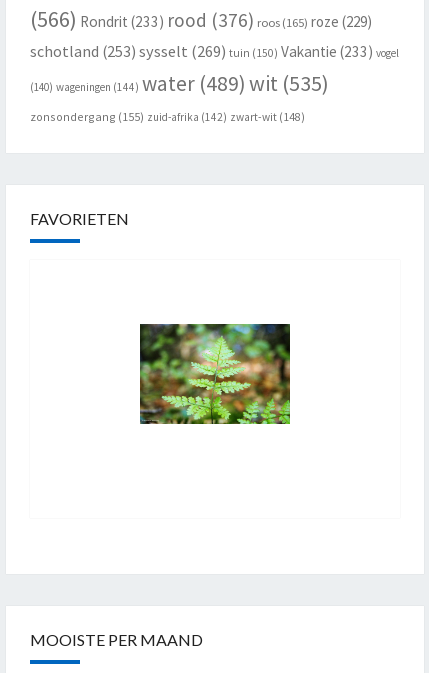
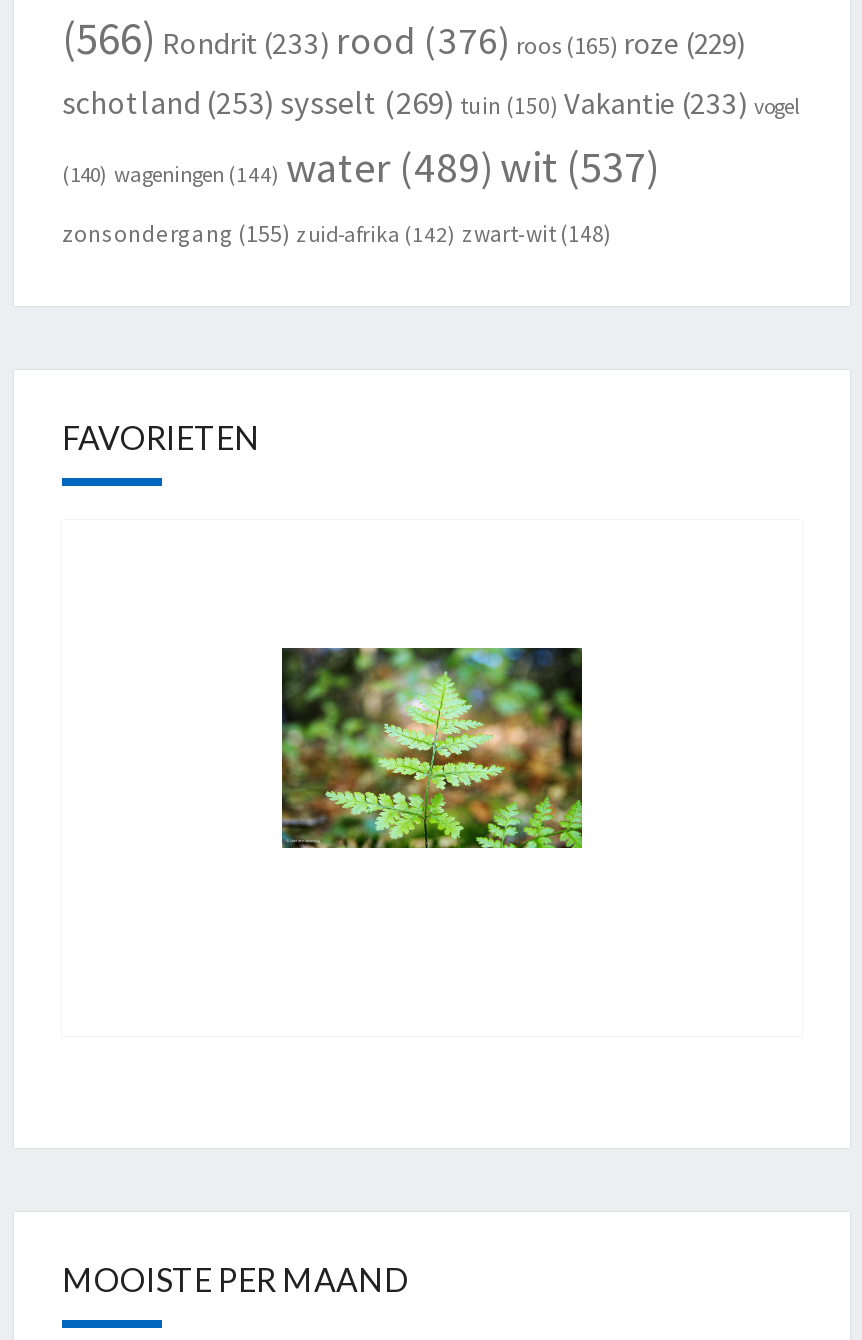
[30,69,329,97] (140) wageningen(144) water (489) wit (535) -> [62,138,660,194] (140) wageningen(144) water (489) wit (537)

